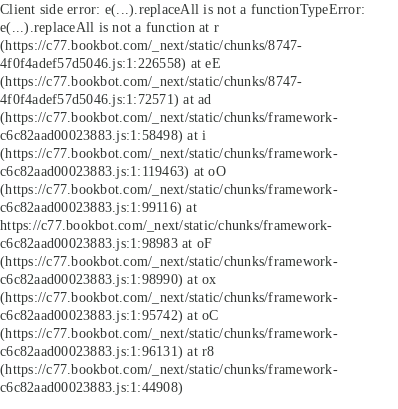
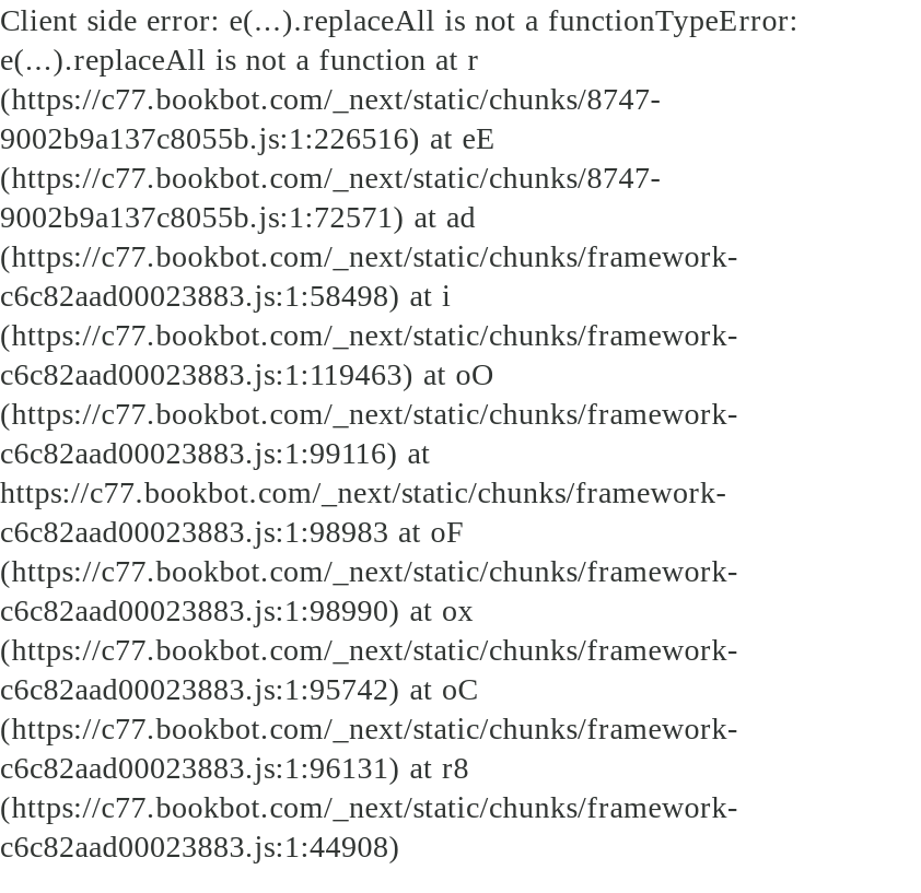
[0,55,221,71] 4f0f4adef57d5046.js:1:226558) at eE -> [0,120,496,155] 9002b9a137c8055b.js:1:226516) at eE
[0,91,211,107] 4f0f4adef57d5046.js:1:72571) at ad -> [0,199,476,234] 9002b9a137c8055b.js:1:72571) at ad

